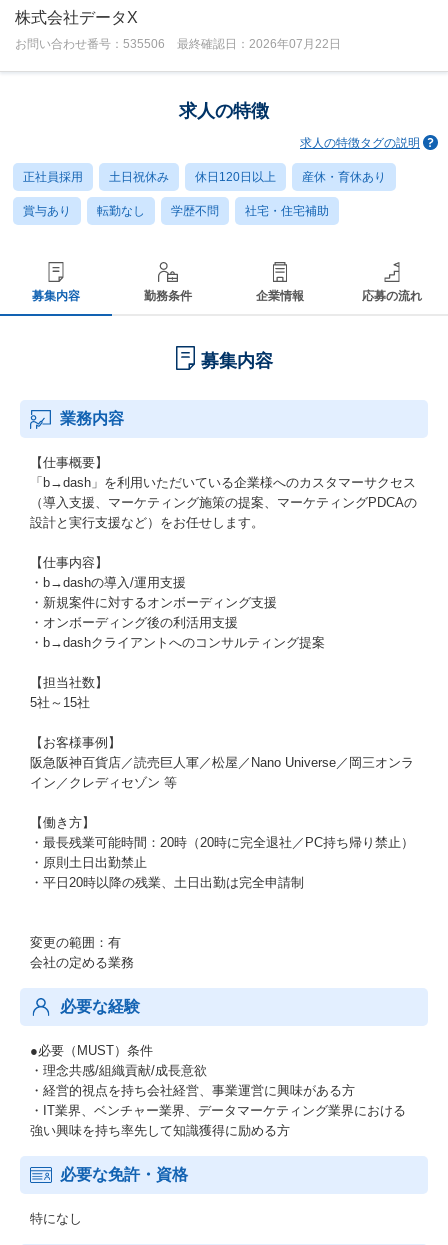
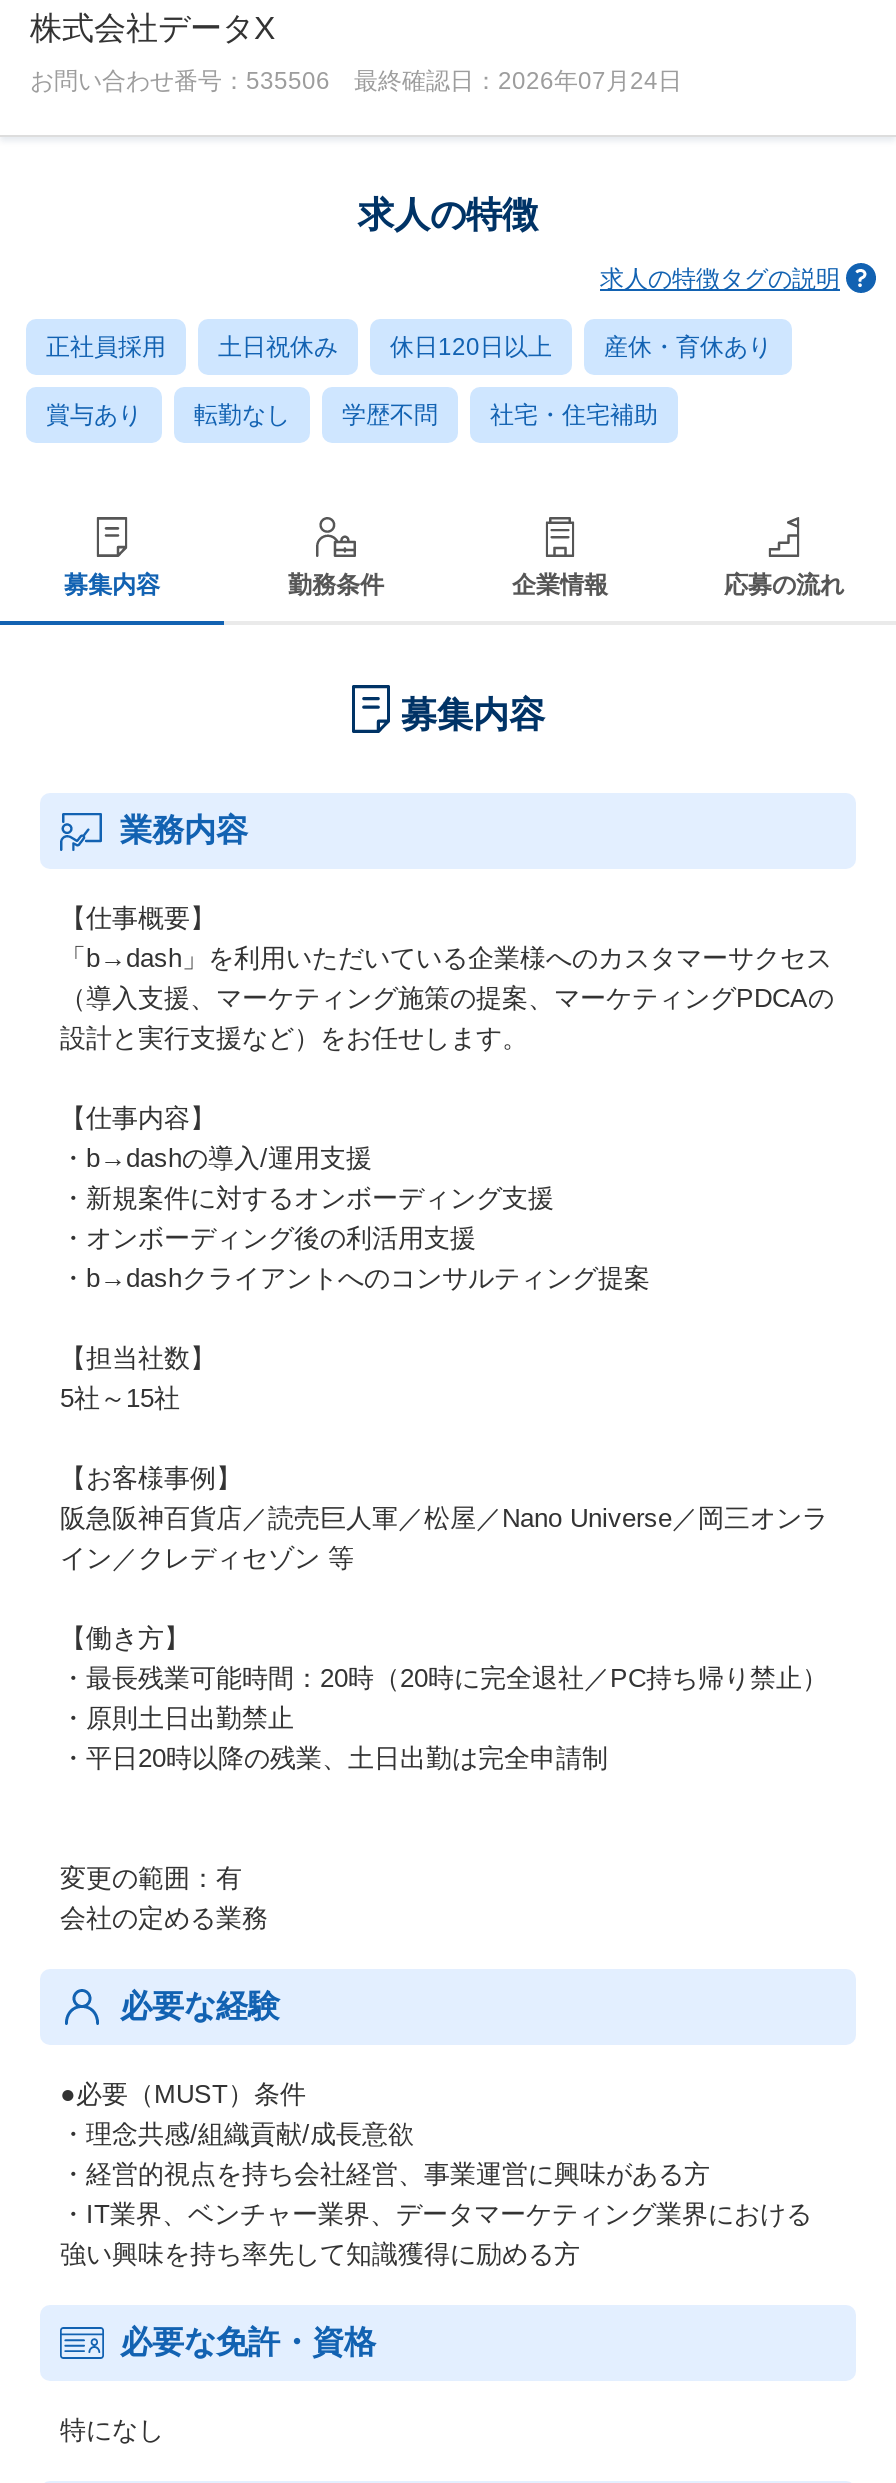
[15,37,341,51] お問い合わせ番号：535506 最終確認日：2026年07月22日 -> [30,67,682,95] お問い合わせ番号：535506 最終確認日：2026年07月24日

